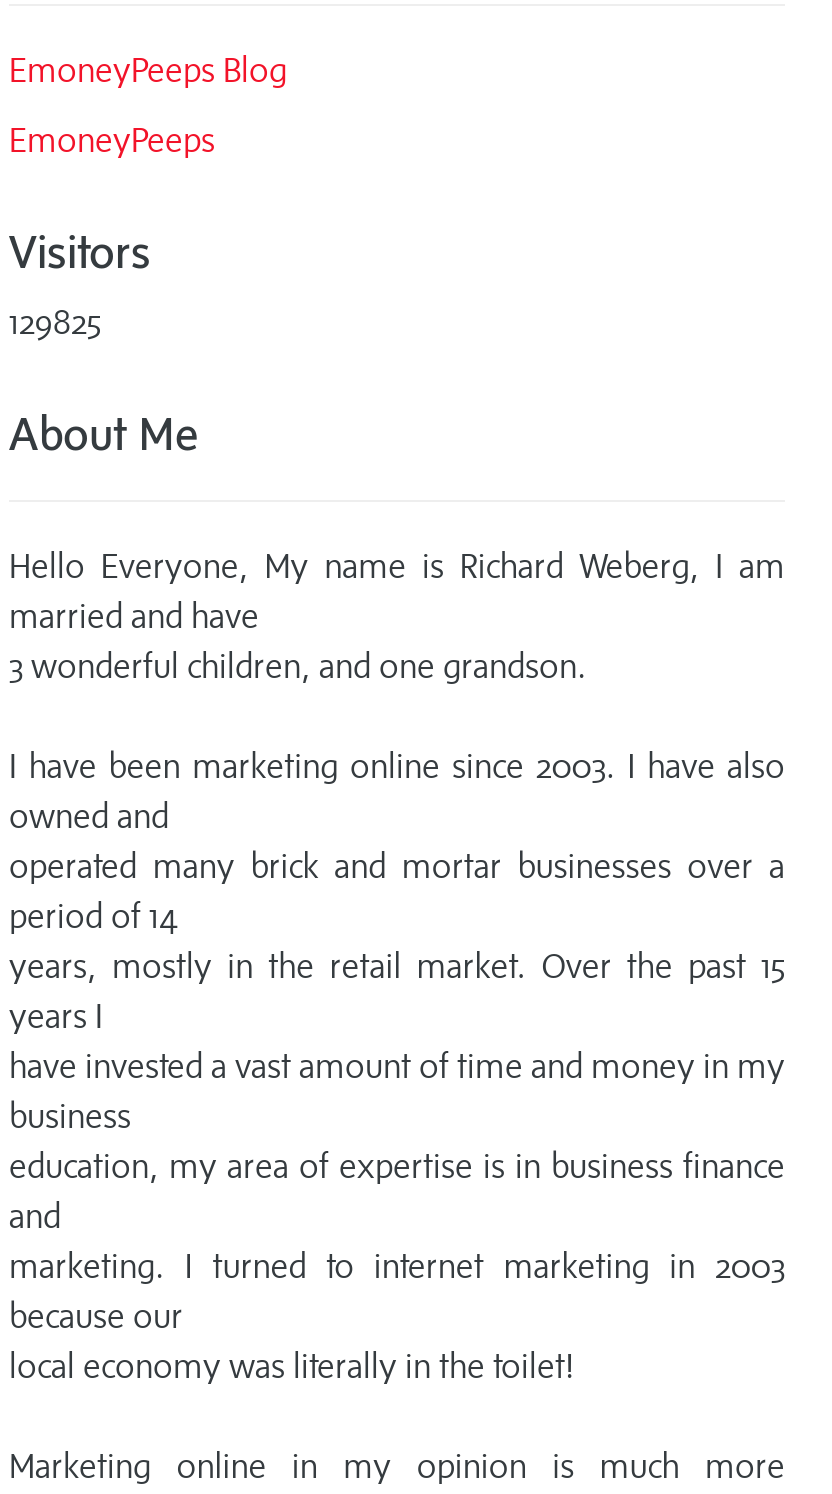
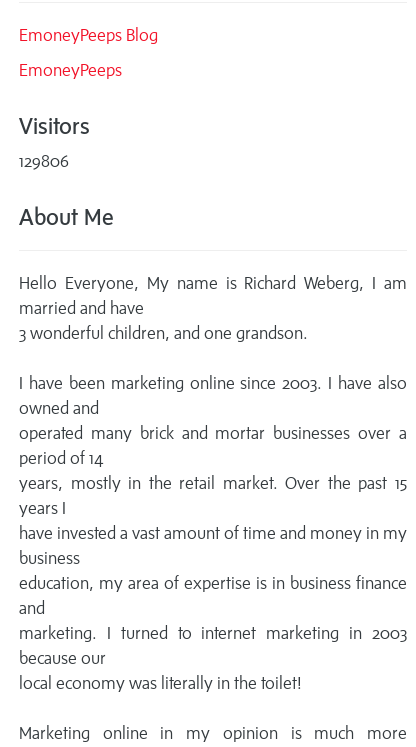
[9,302,101,342] 129825 -> [19,151,69,171] 129806

